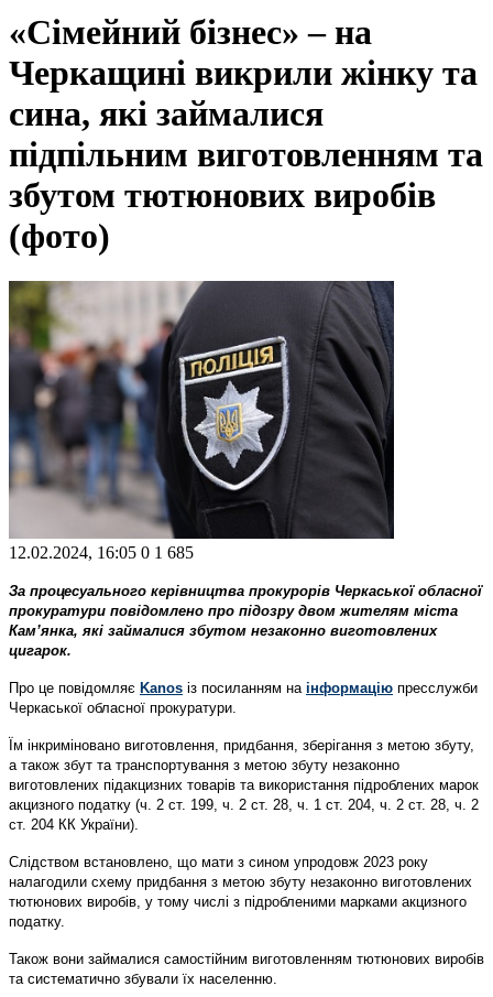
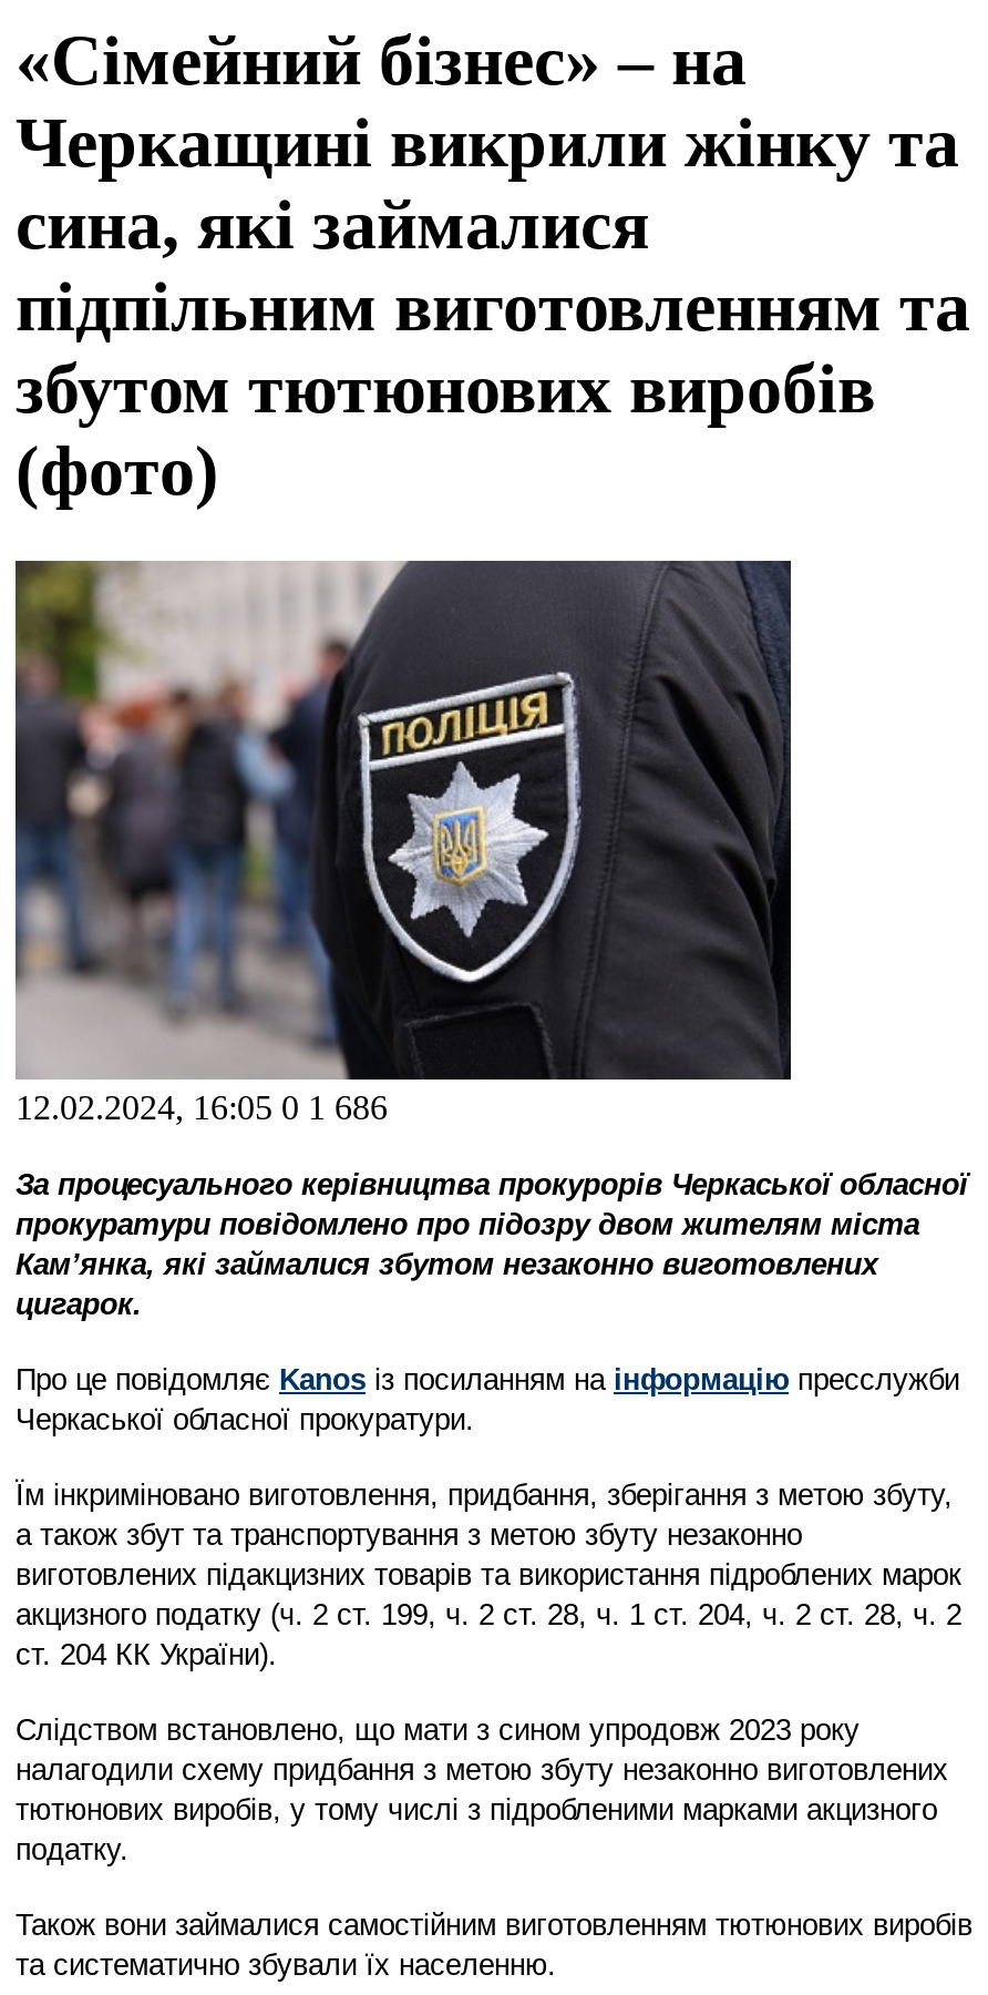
[9,543,194,562] 12.02.2024, 16:05 0 1 685 -> [16,1088,388,1126] 12.02.2024, 16:05 0 1 686

